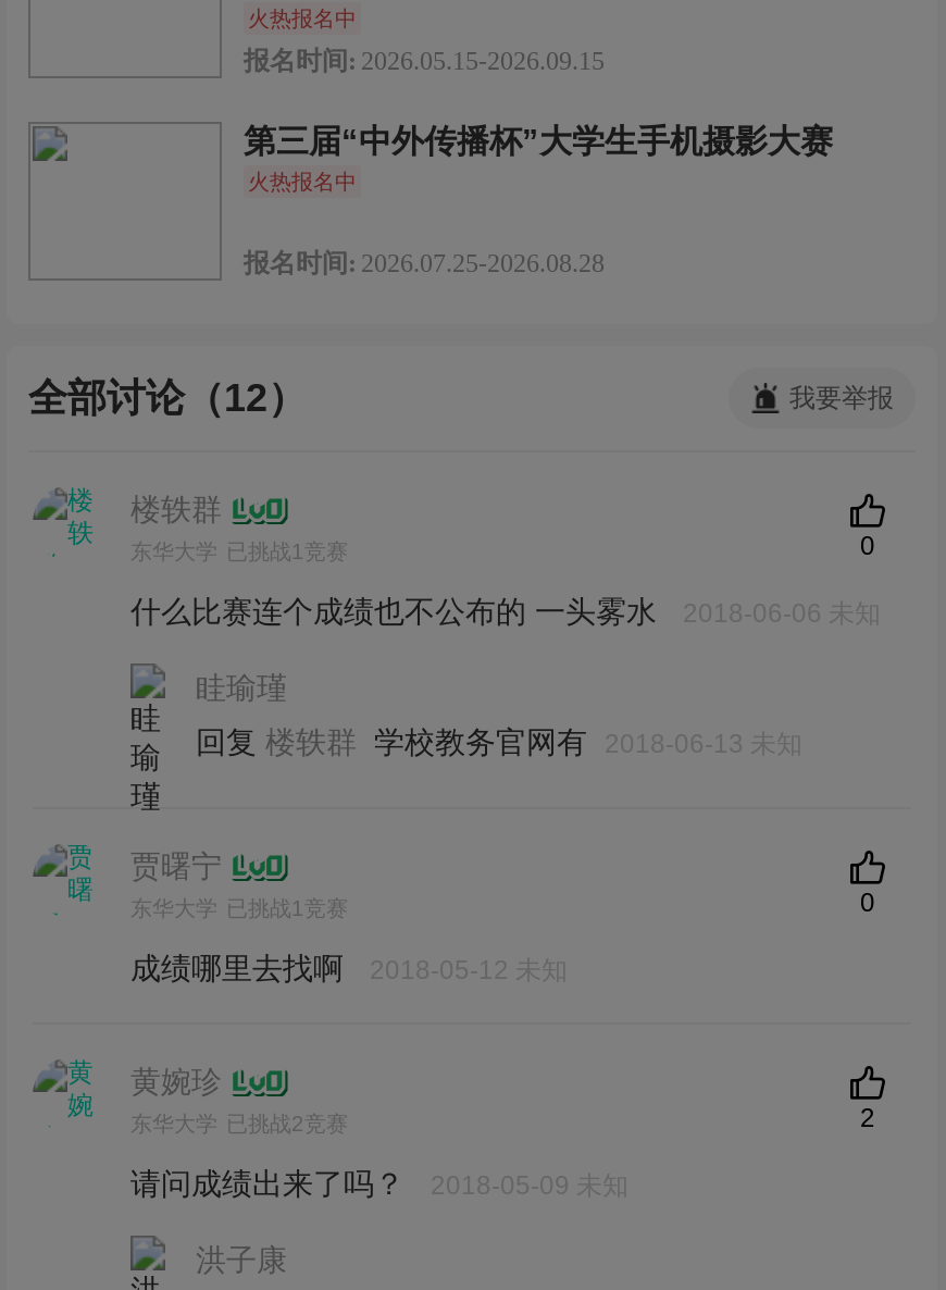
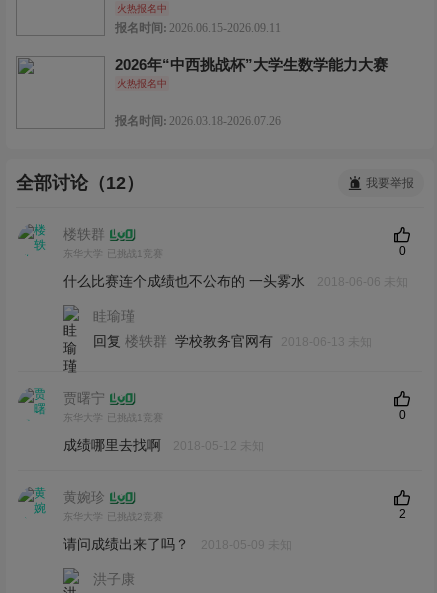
[244,46,605,76] 报名时间: 2026.05.15-2026.09.15 -> [115,21,281,35] 报名时间: 2026.06.15-2026.09.11
[244,122,833,159] 第三届“中外传播杯”大学生手机摄影大赛 -> [115,56,388,73] 2026年“中西挑战杯”大学生数学能力大赛
[244,248,605,278] 报名时间: 2026.07.25-2026.08.28 -> [115,114,281,128] 报名时间: 2026.03.18-2026.07.26

